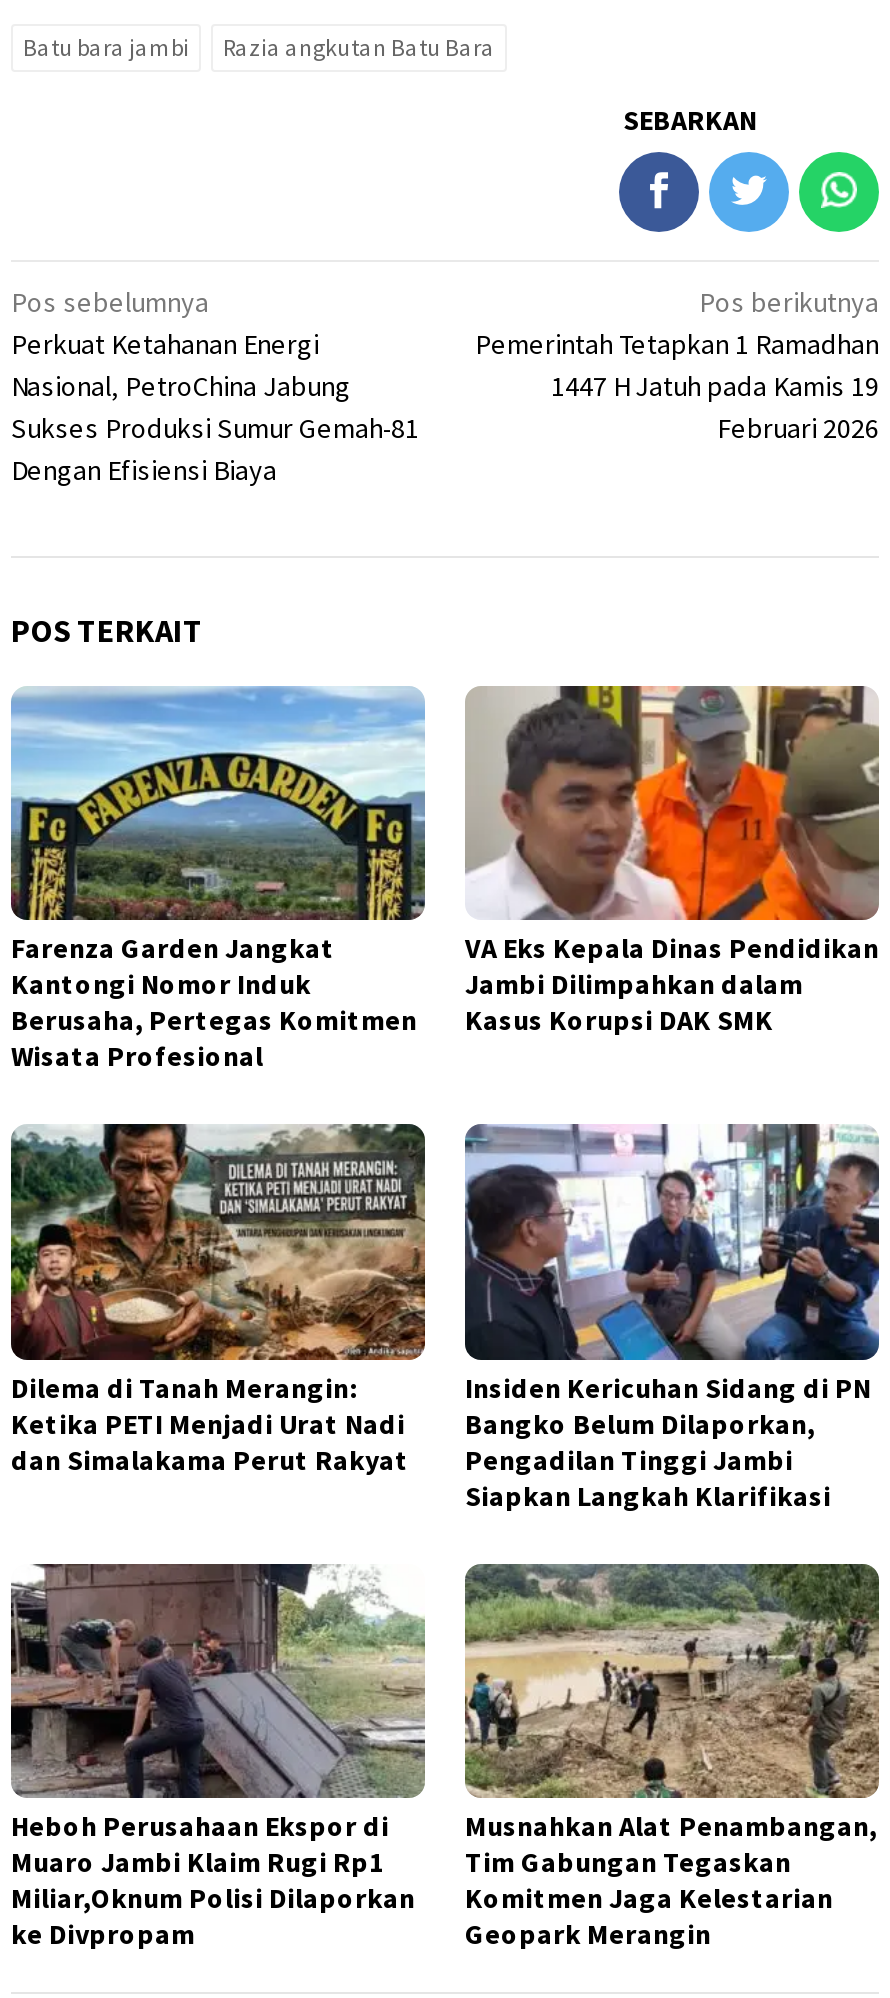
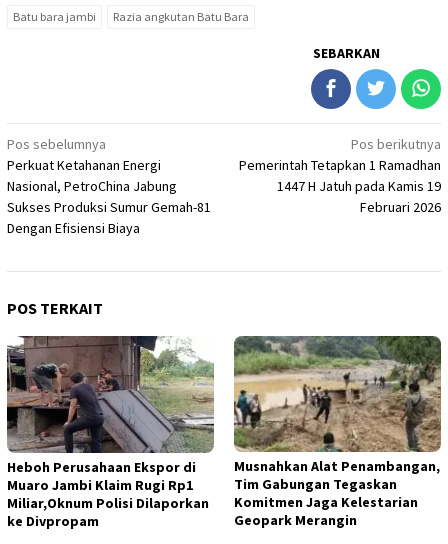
[9,686,427,1075] [image] | Farenza Garden Jangkat | Kantongi Nomor Induk | Berusaha, Pertegas Komitmen | Wisata Profesional -> none
[465,684,879,1039] [image] | VA Eks Kepala Dinas Pendidikan | Jambi Dilimpahkan dalam | Kasus Korupsi DAK SMK -> none
[9,1122,427,1477] [image] | Dilema di Tanah Merangin: | Ketika PETI Menjadi Urat Nadi | dan Simalakama Perut Rakyat -> none
[463,1122,881,1513] [image] | Insiden Kericuhan Sidang di PN | Bangko Belum Dilaporkan, | Pengadilan Tinggi Jambi | Siapkan Langkah Klarifikasi -> none

